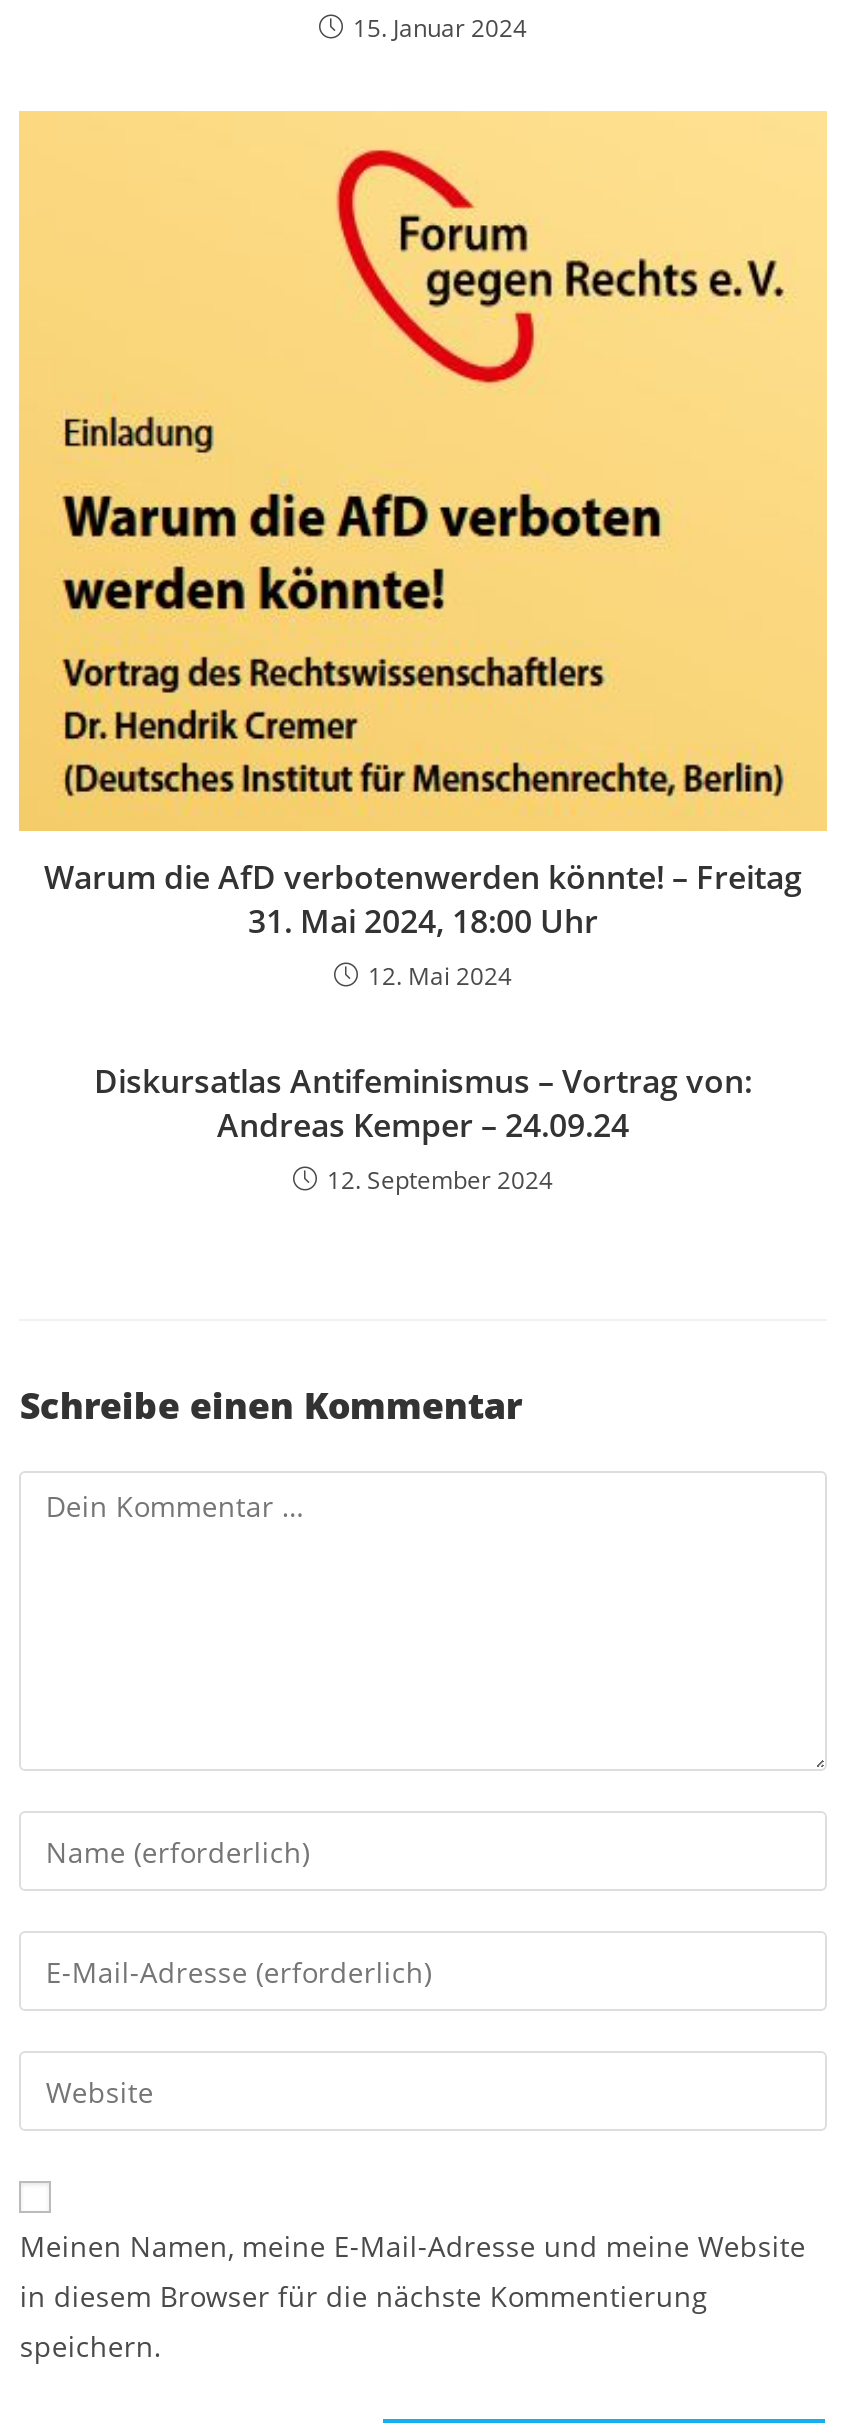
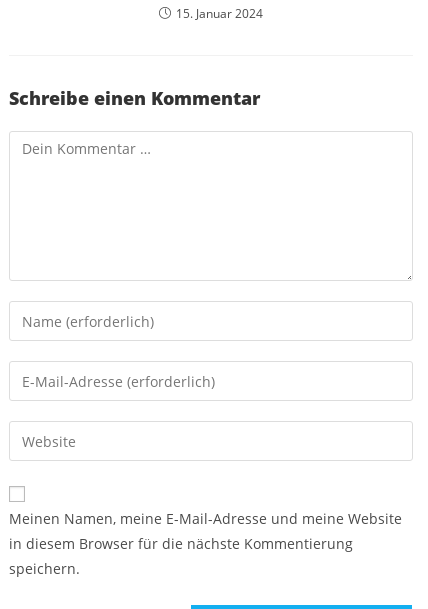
[17,110,829,1197] [image] | Warum die AfD verbotenwerden könnte! – Freitag | 31. Mai 2024, 18:00 Uhr | 12. Mai 2024 | Diskursatlas Antifeminismus – Vortrag von: | Andreas Kemper – 24.09.24 | 12. September 2024 -> none

